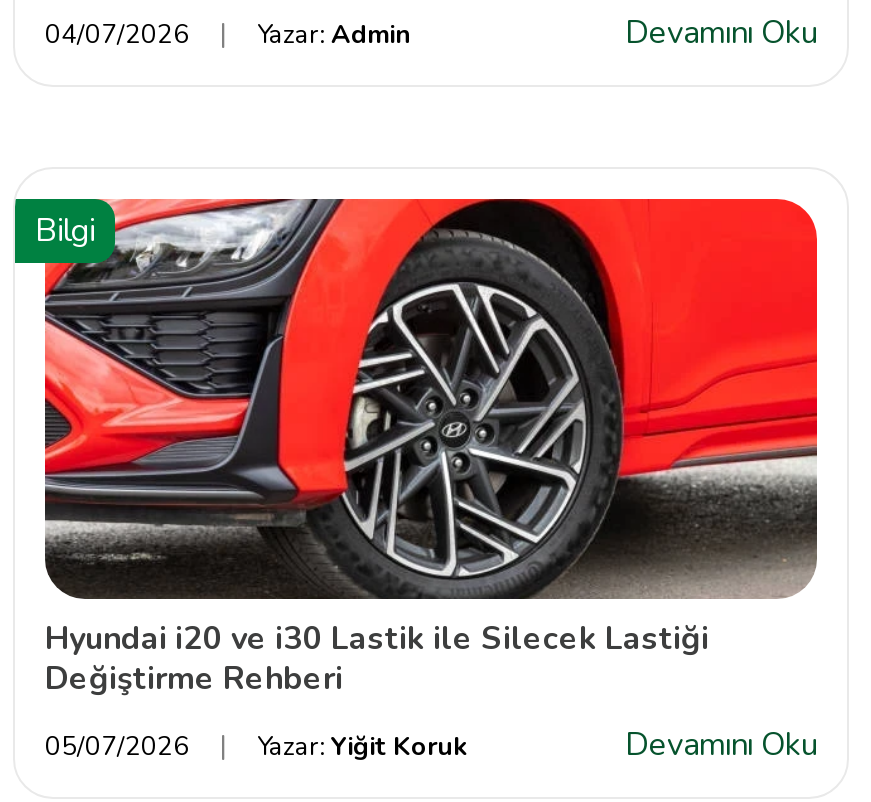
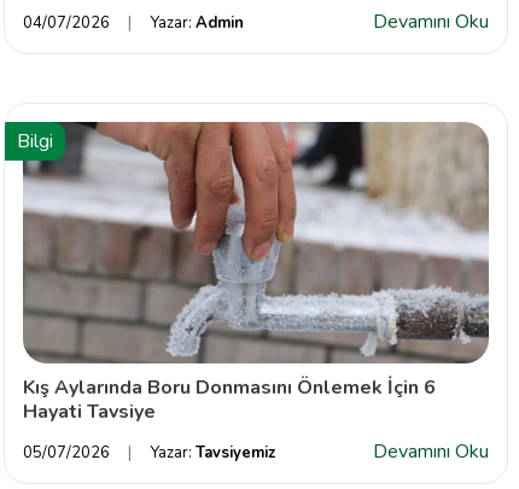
[43,197,819,700] [image] | Hyundai i20 ve i30 Lastik ile Silecek Lastiği | Değiştirme Rehberi -> [22,121,490,425] [image] | Kış Aylarında Boru Donmasını Önlemek İçin 6 | Hayati Tavsiye
[257,728,467,764] Yazar: Yiğit Koruk -> [151,442,275,463] Yazar: Tavsiyemiz

